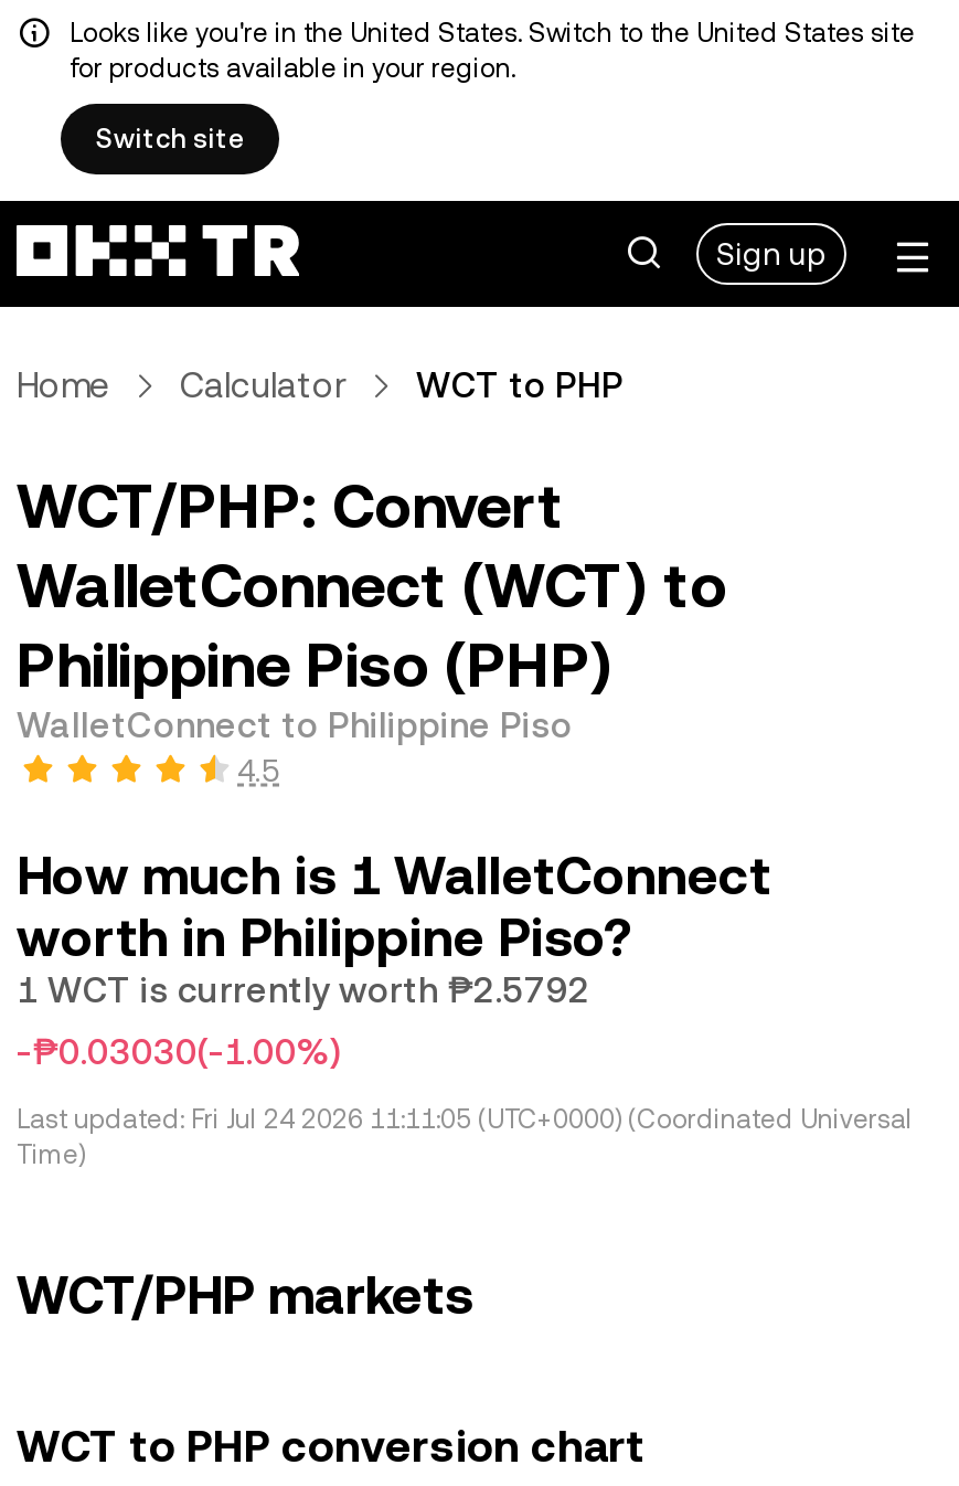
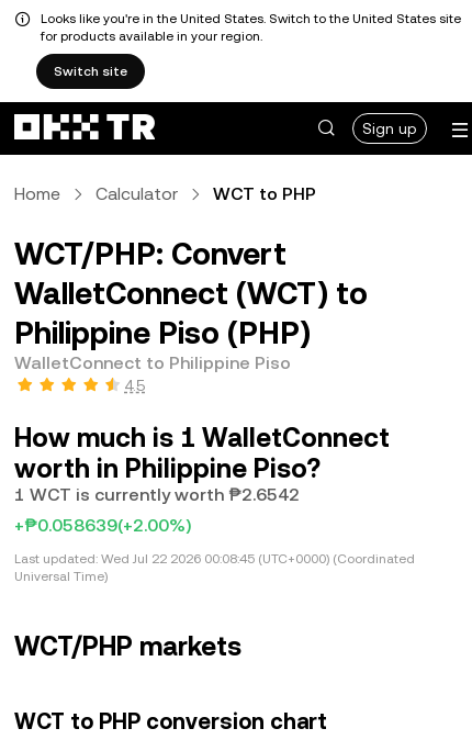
[17,969,590,1011] 1 WCT is currently worth ₱2.5792 -> [14,484,300,505] 1 WCT is currently worth ₱2.6542
[17,1031,341,1073] -₱0.03030(-1.00%) -> [14,515,191,536] +₱0.058639(+2.00%)
[17,1104,913,1170] Last updated: Fri Jul 24 2026 11:11:05 (UTC+0000) (Coordinated Universal | Time) -> [14,551,415,584] Last updated: Wed Jul 22 2026 00:08:45 (UTC+0000) (Coordinated | Universal Time)

